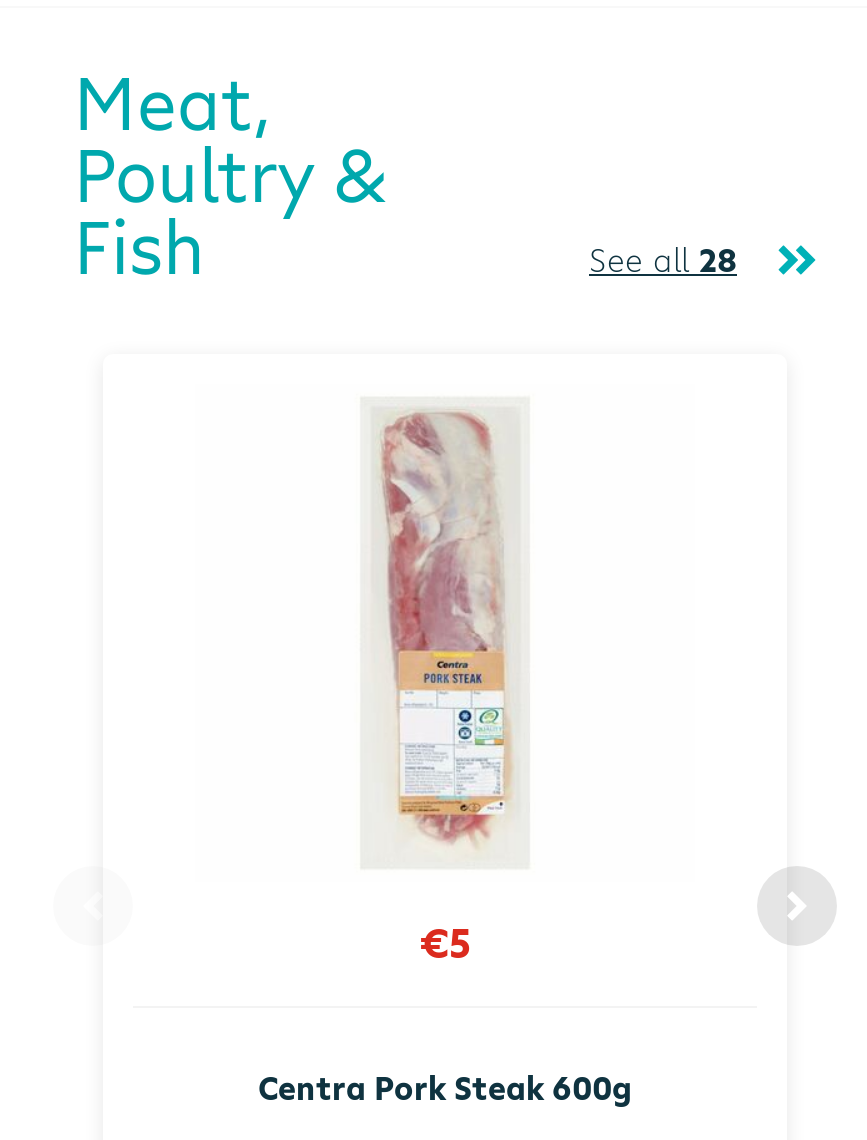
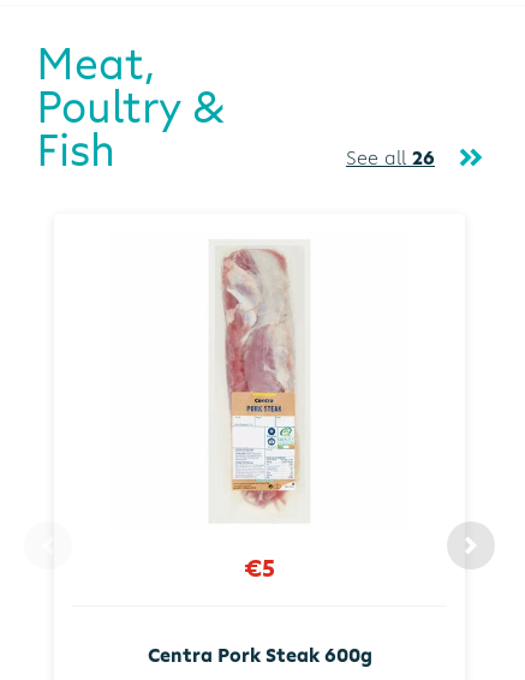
[589,238,737,282] See all 28 -> [346,144,435,170] See all 26

